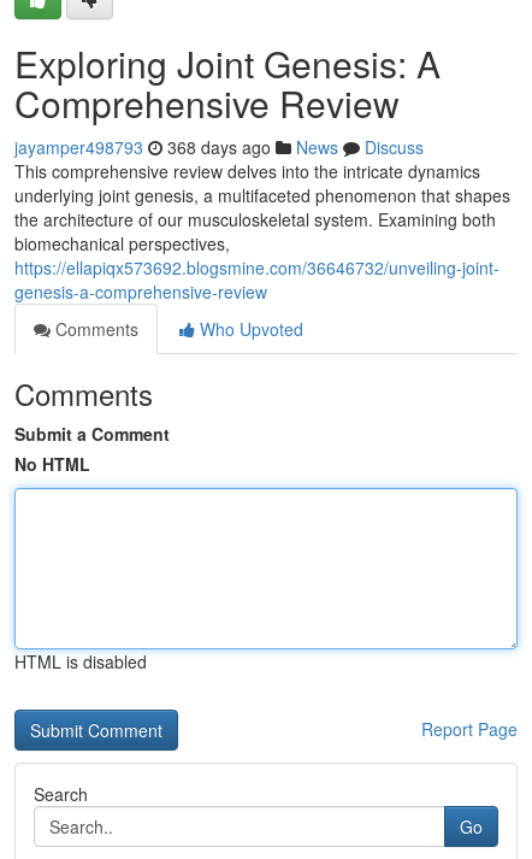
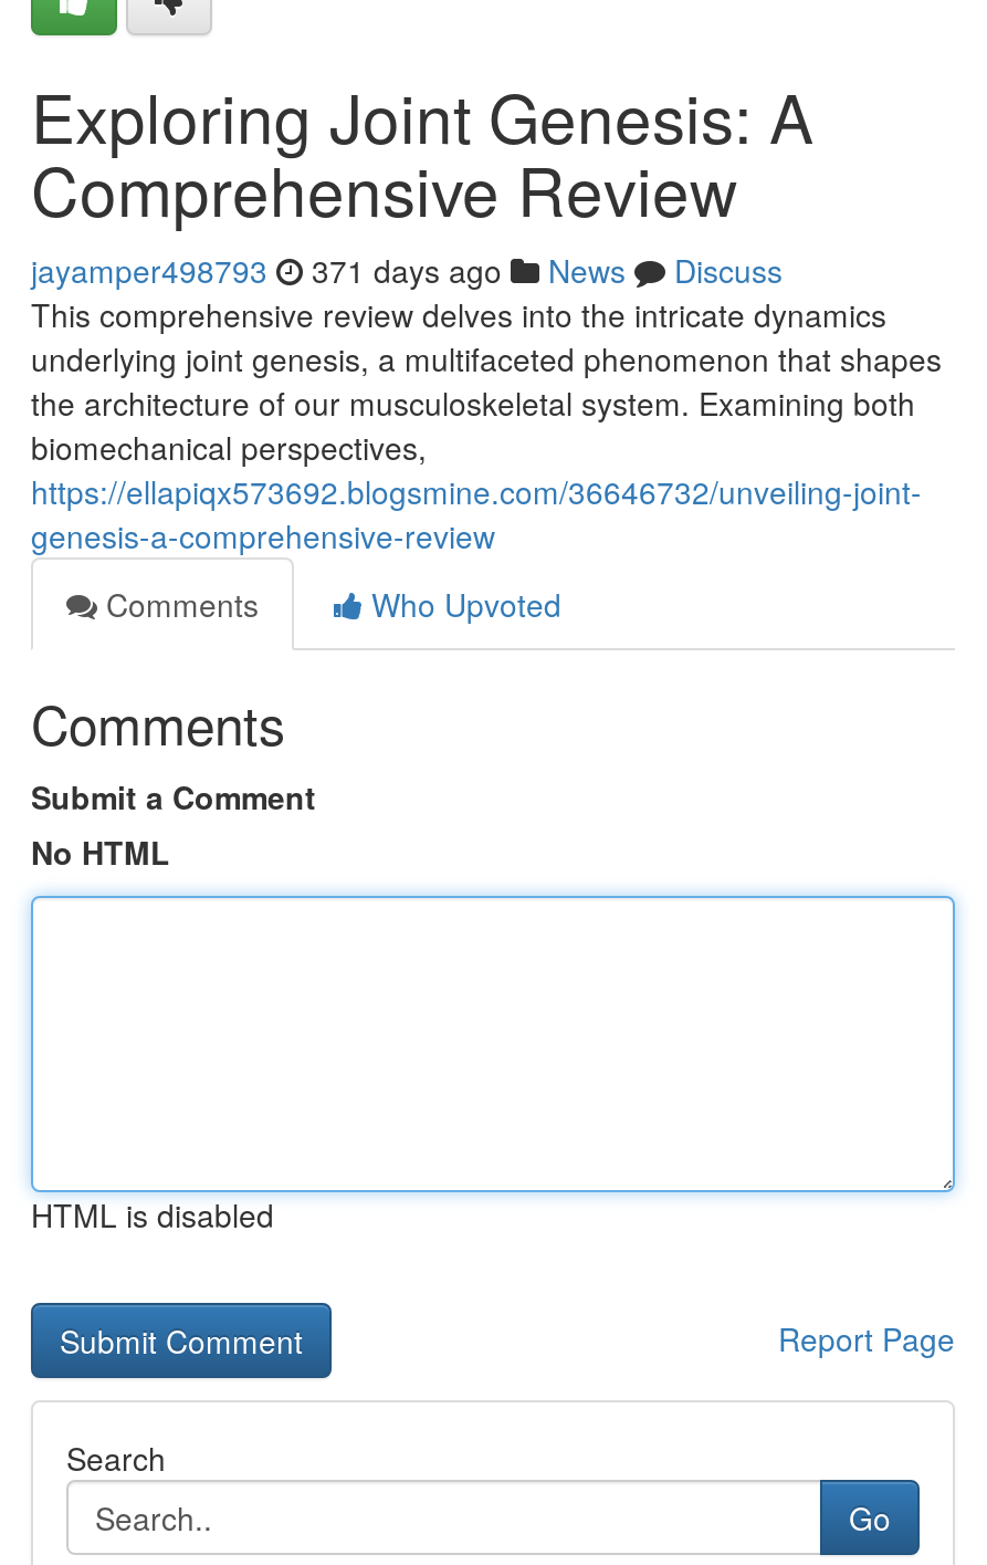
[14,135,424,159] jayamper498793 368 days ago News Discuss -> [31,248,783,292] jayamper498793 371 days ago News Discuss

